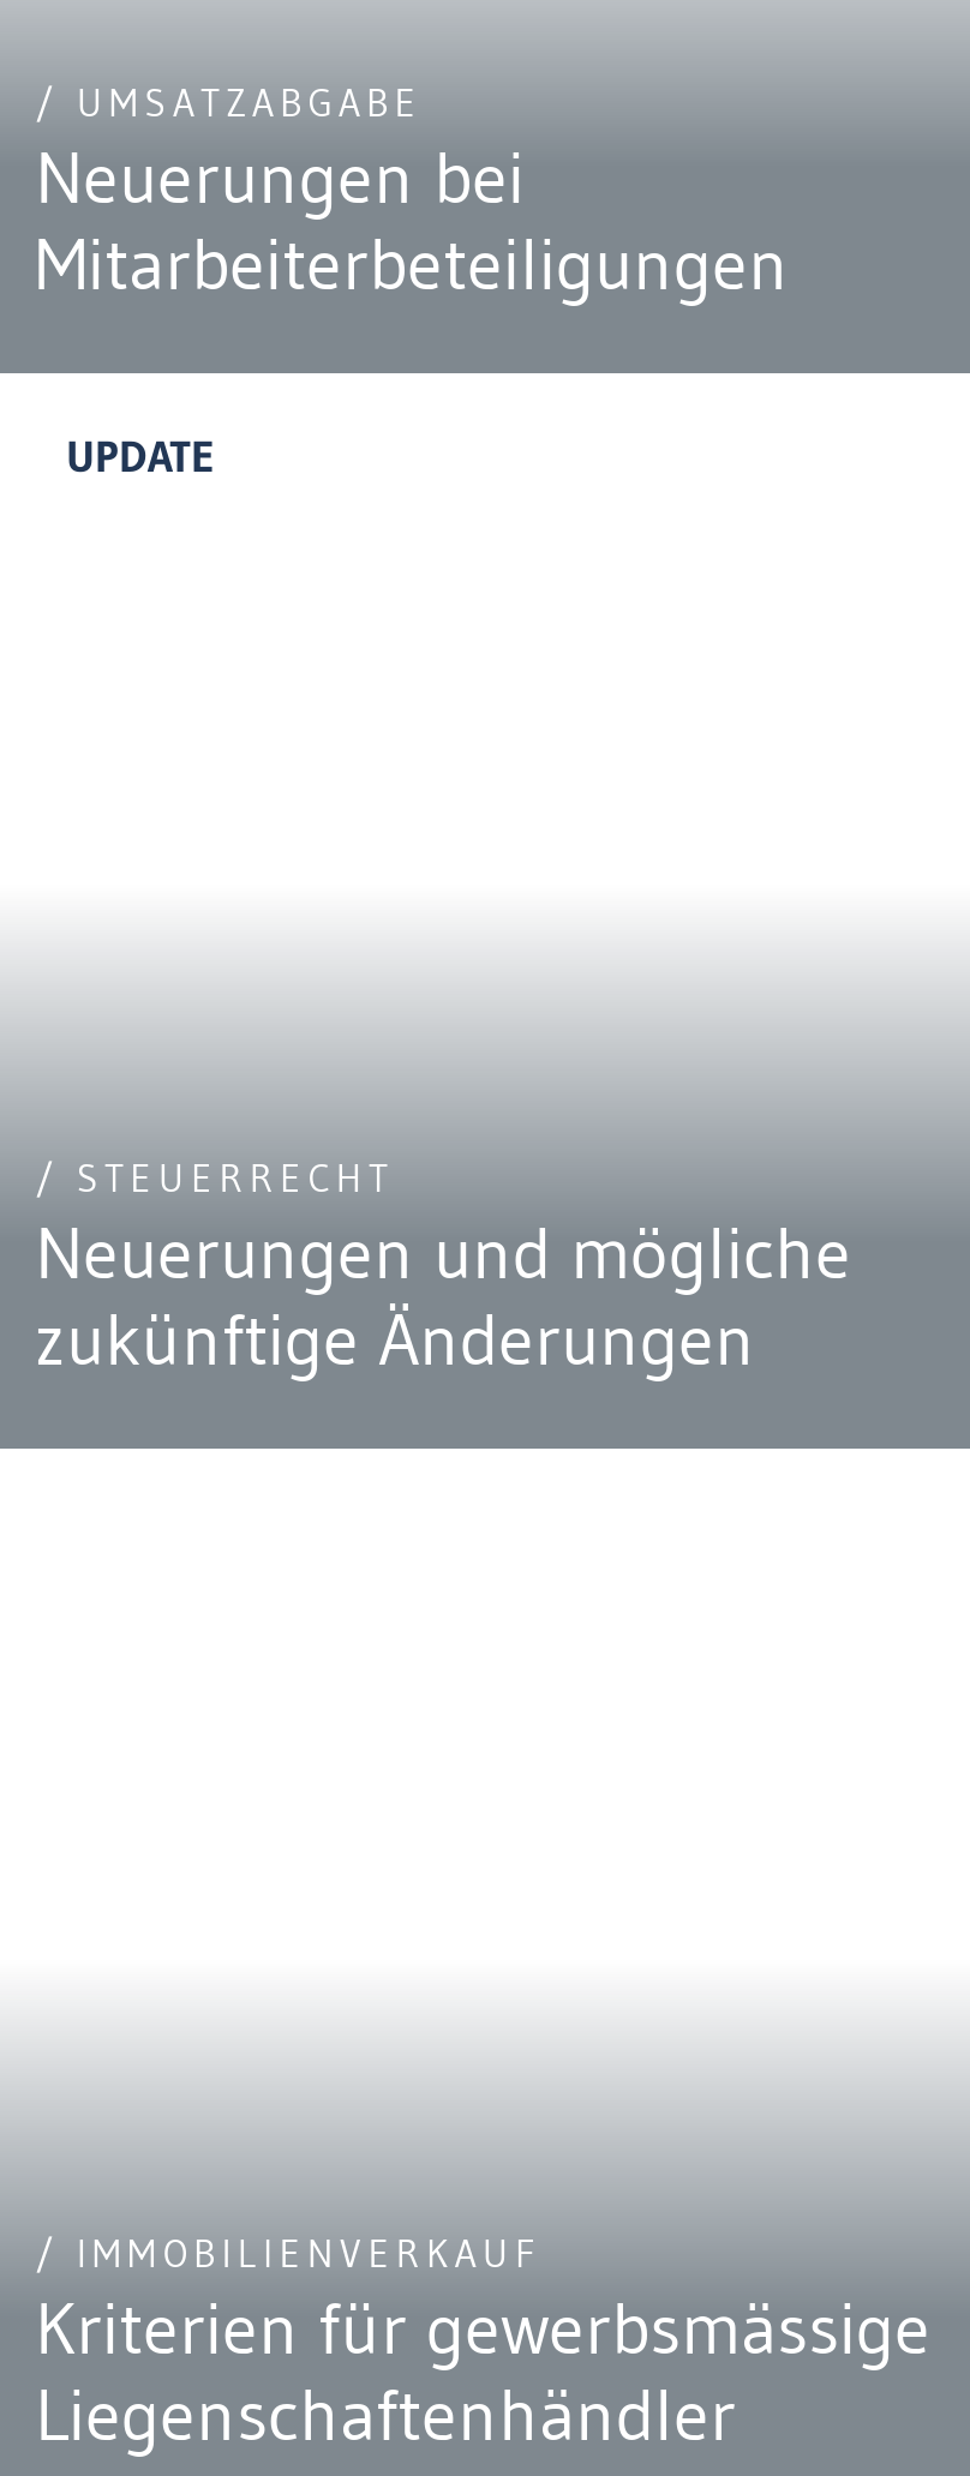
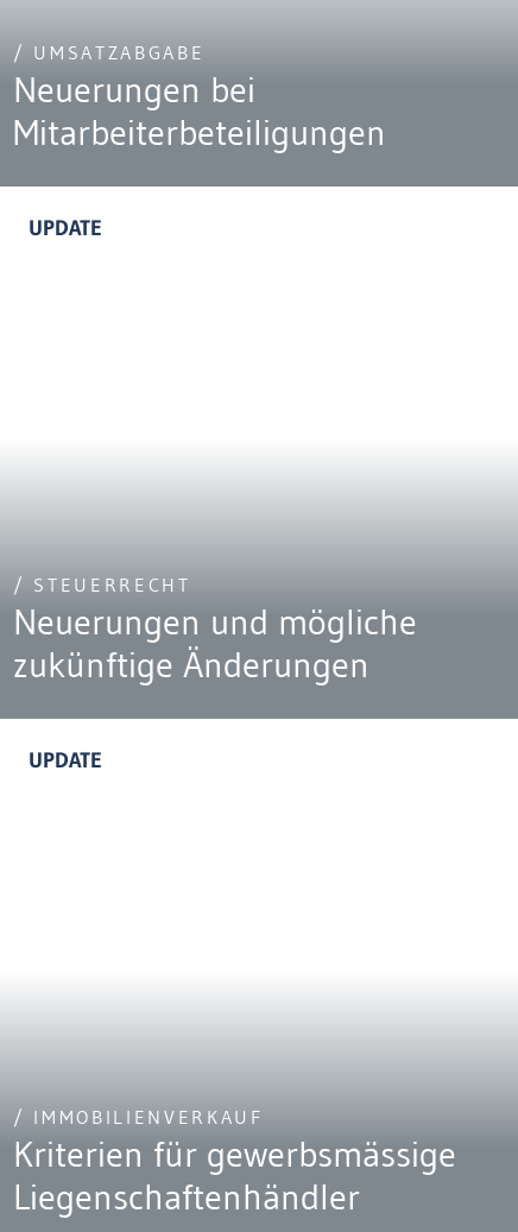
none -> [29,747,102,773] UPDATE

